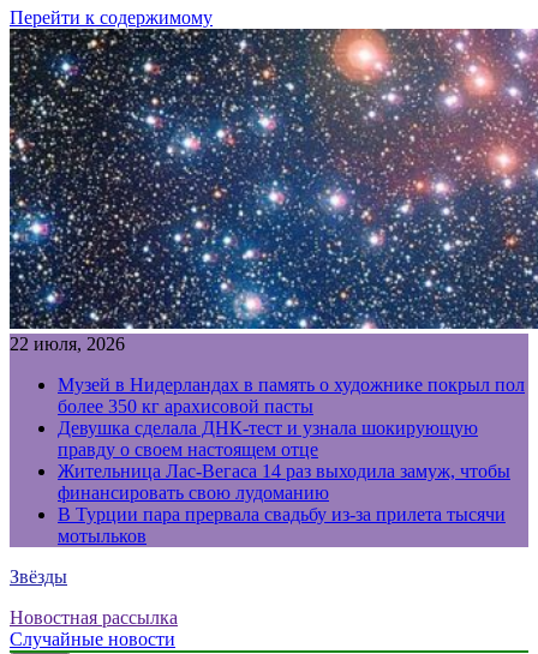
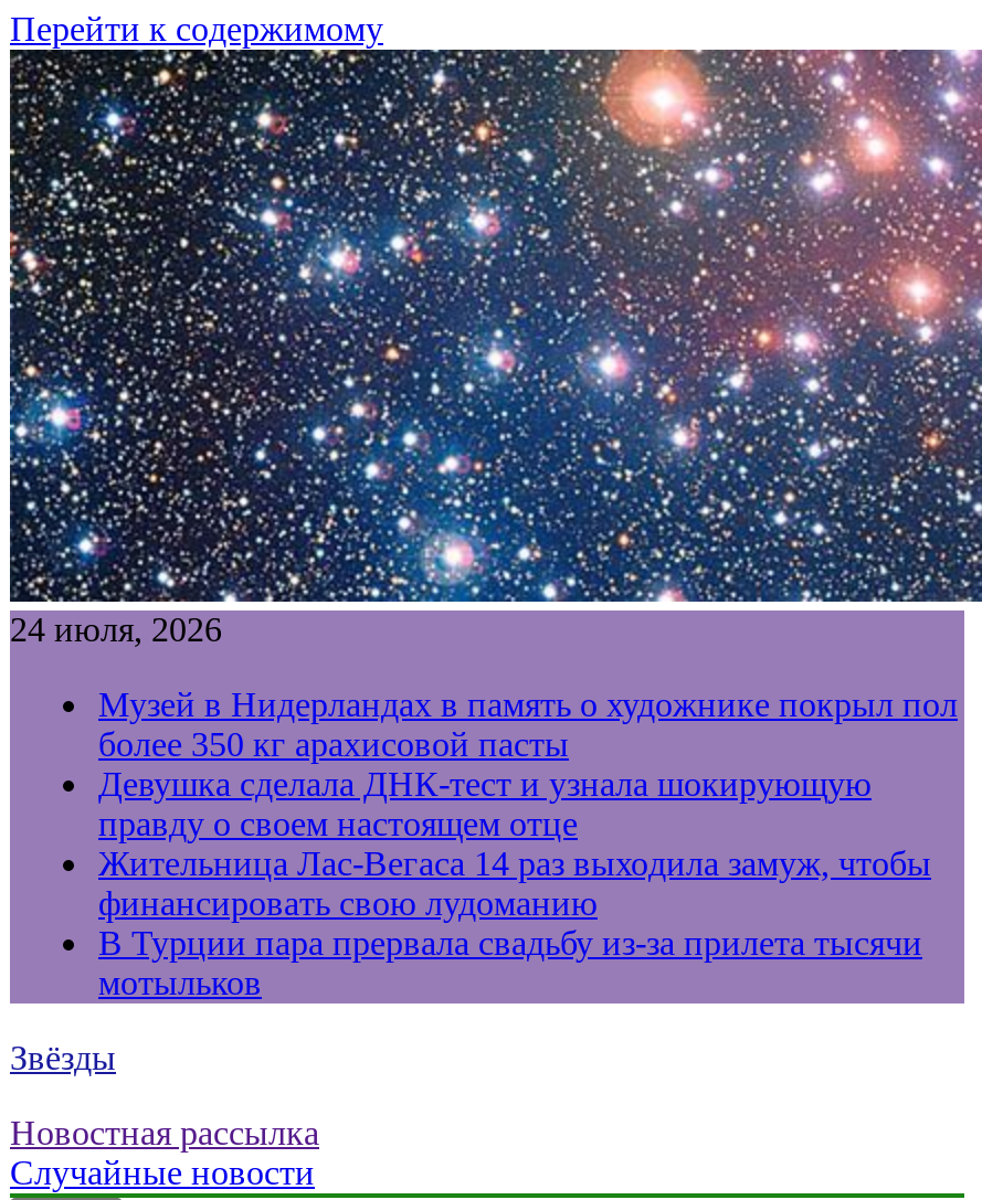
[10,334,125,354] 22 июля, 2026 -> [10,610,222,648] 24 июля, 2026

